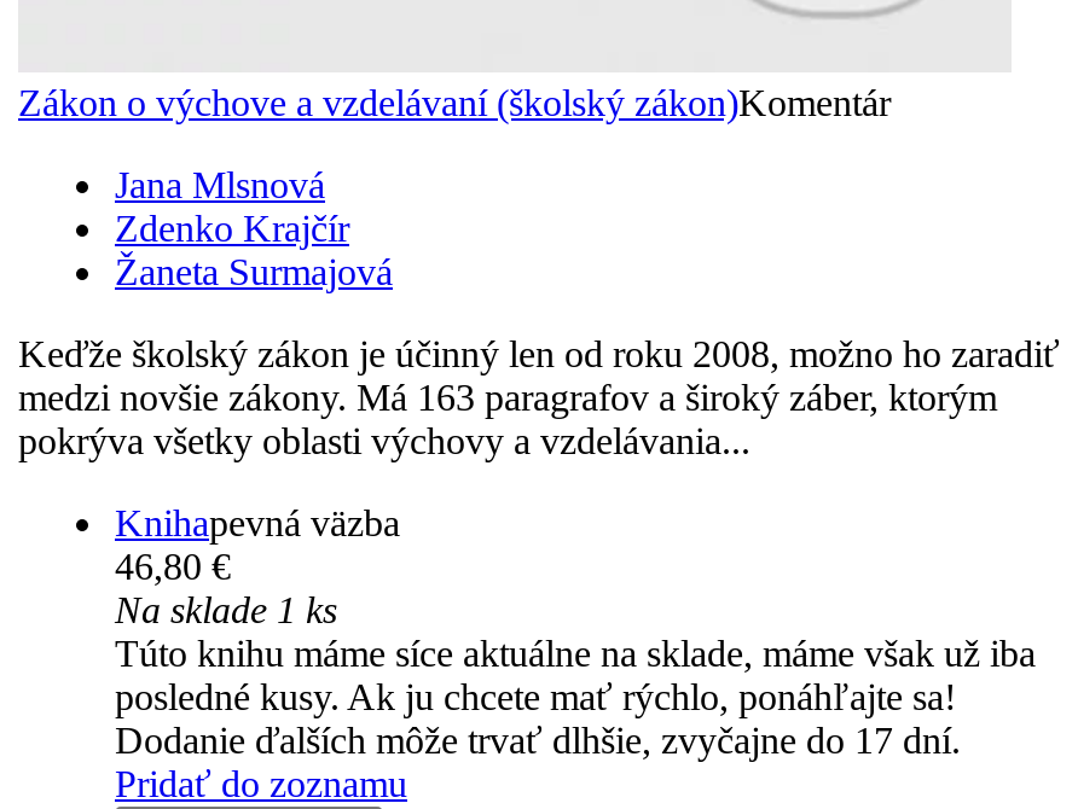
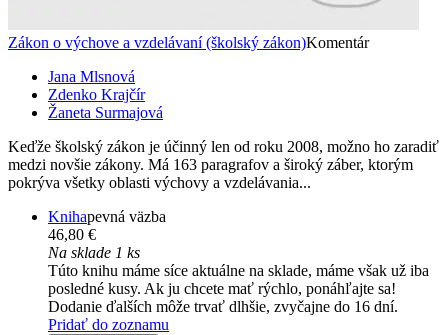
[115,719,961,760] Dodanie ďalších môže trvať dlhšie, zvyčajne do 17 dní. -> [48,298,398,315] Dodanie ďalších môže trvať dlhšie, zvyčajne do 16 dní.

